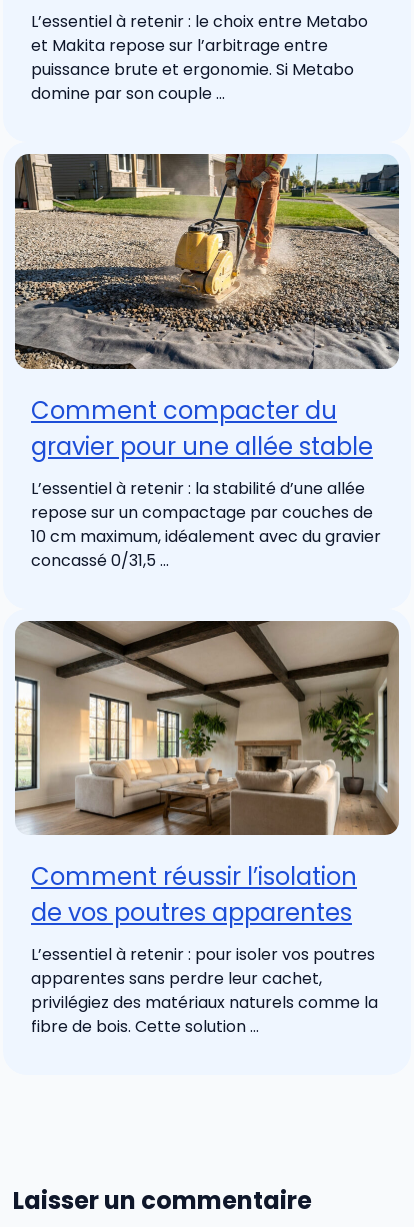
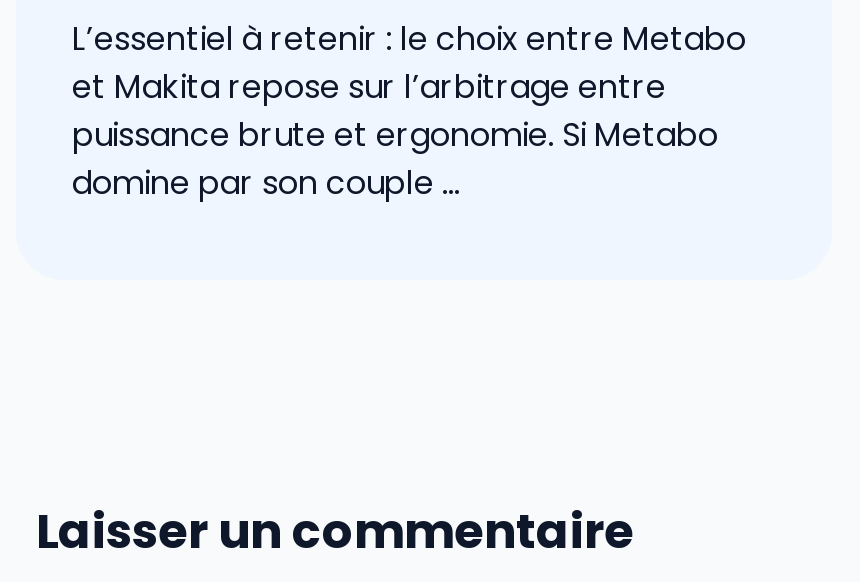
[14,153,400,572] [image] | Comment compacter du | gravier pour une allée stable | L’essentiel à retenir : la stabilité d’une allée | repose sur un compactage par couches de | 10 cm maximum, idéalement avec du gravier | concassé 0/31,5 ... -> none
[14,620,400,1038] [image] | Comment réussir l’isolation | de vos poutres apparentes | L’essentiel à retenir : pour isoler vos poutres | apparentes sans perdre leur cachet, | privilégiez des matériaux naturels comme la | fibre de bois. Cette solution ... -> none

